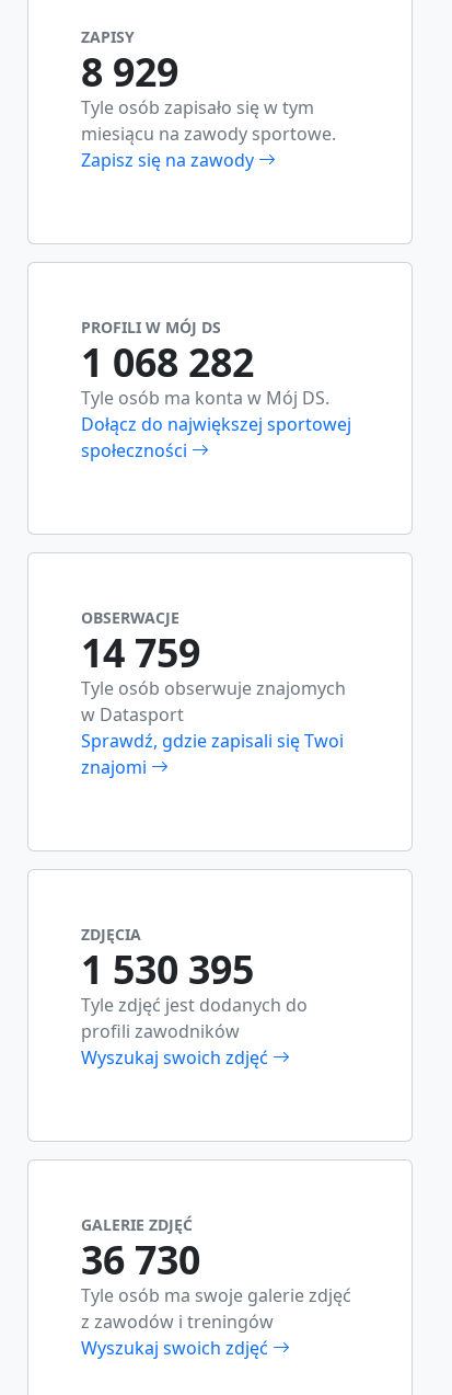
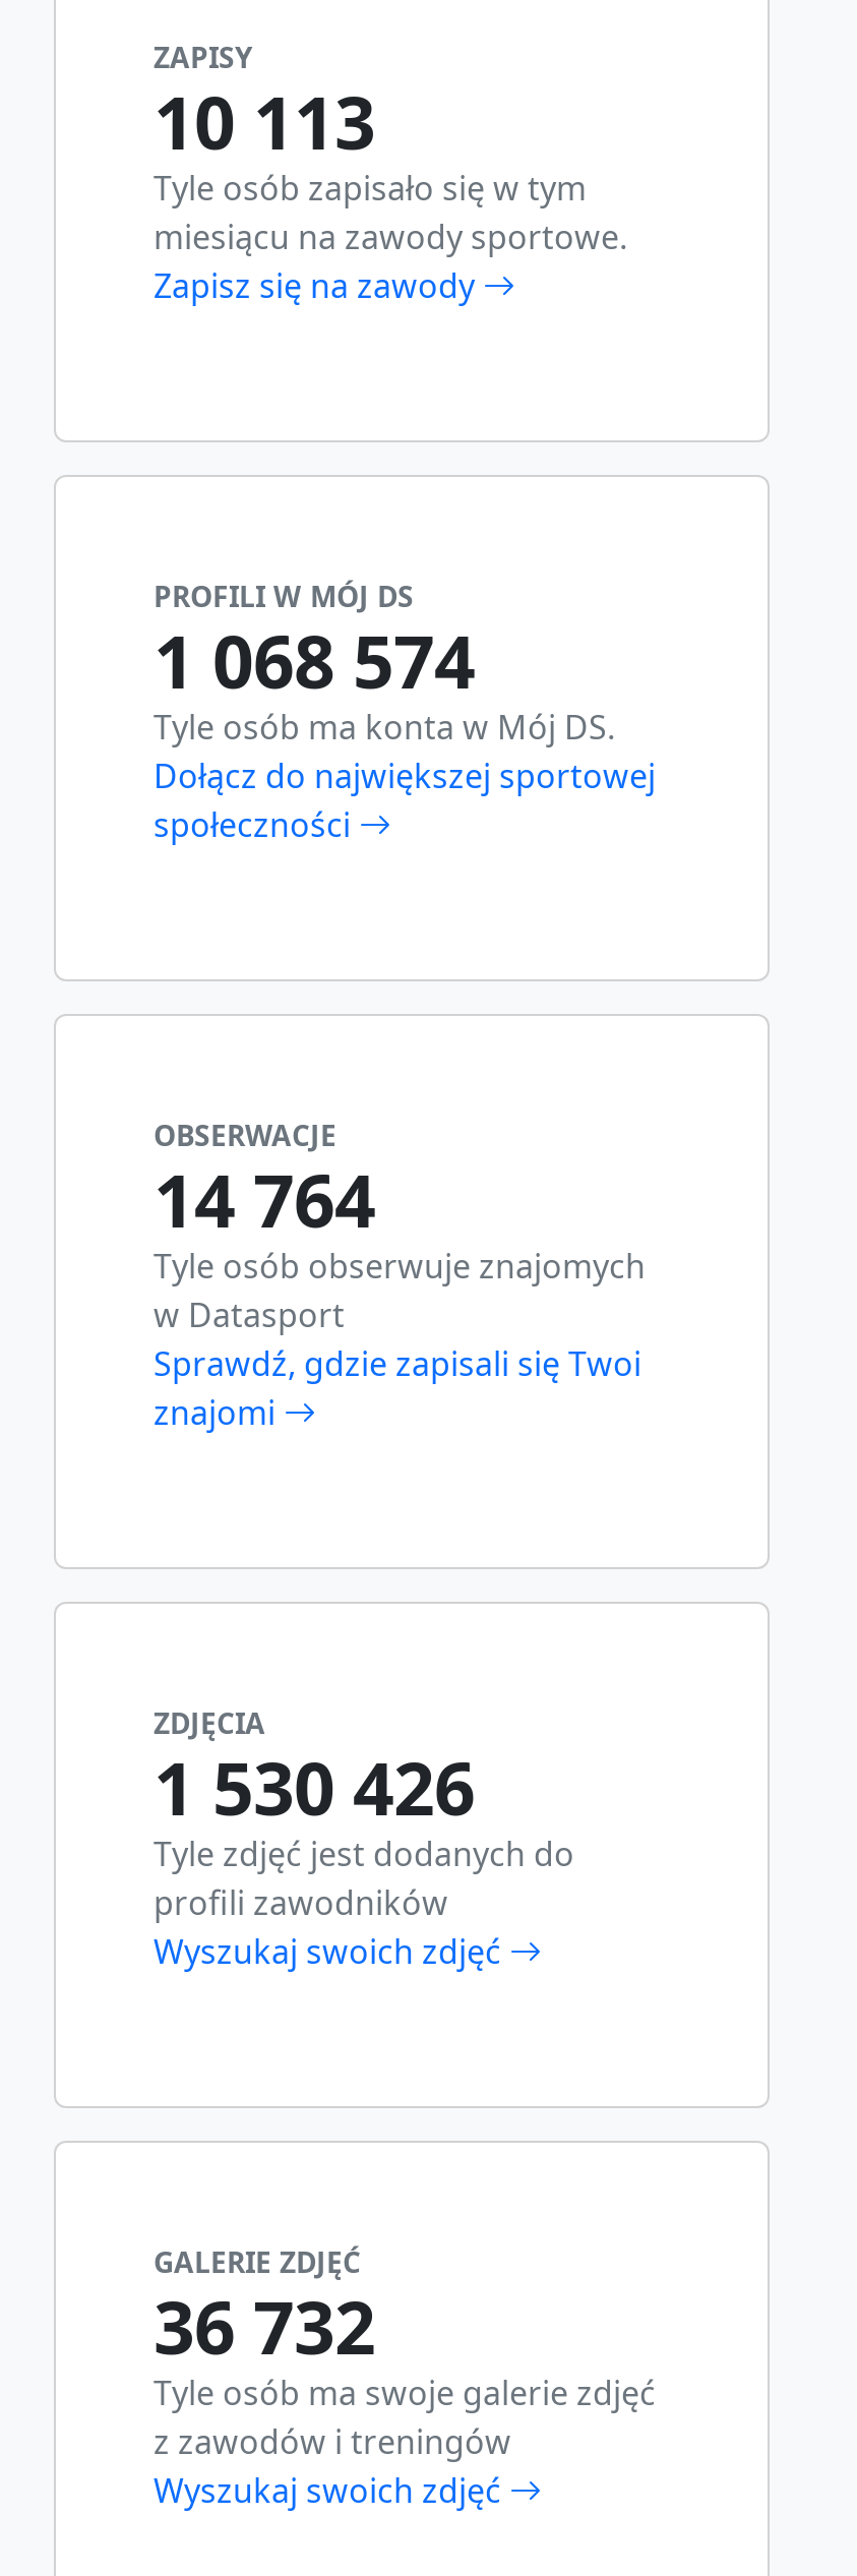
[81,45,178,98] 8 929 -> [154,72,375,170] 10 113
[81,335,254,388] 1 068 282 -> [154,611,475,709] 1 068 574
[81,626,200,678] 14 759 -> [154,1150,375,1248] 14 764
[81,942,254,995] 1 530 395 -> [154,1738,475,1836] 1 530 426
[81,1233,200,1285] 36 730 -> [154,2277,375,2375] 36 732

